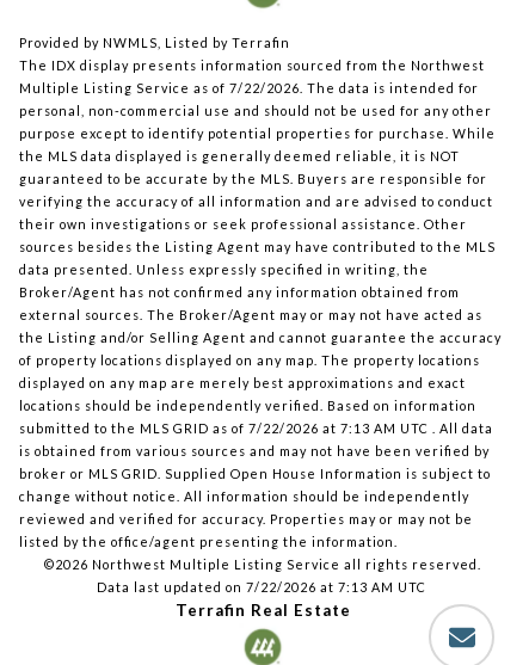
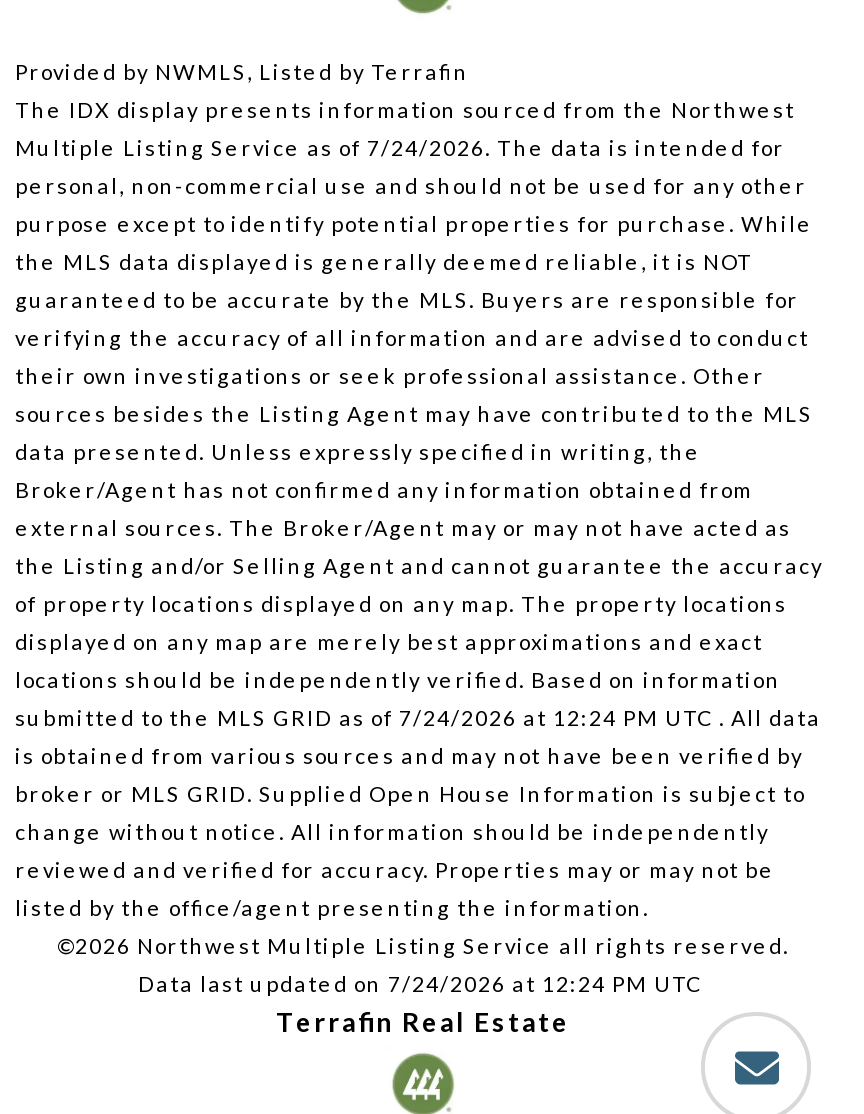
[19,80,479,96] Multiple Listing Service as of 7/22/2026. The data is intended for -> [15,135,785,161] Multiple Listing Service as of 7/24/2026. The data is intended for
[19,421,493,436] submitted to the MLS GRID as of 7/22/2026 at 7:13 AM UTC. All data -> [15,705,821,731] submitted to the MLS GRID as of 7/24/2026 at 12:24 PM UTC. All data
[96,579,429,595] Data last updated on 7/22/2026 at 7:13 AM UTC -> [138,971,708,997] Data last updated on 7/24/2026 at 12:24 PM UTC

